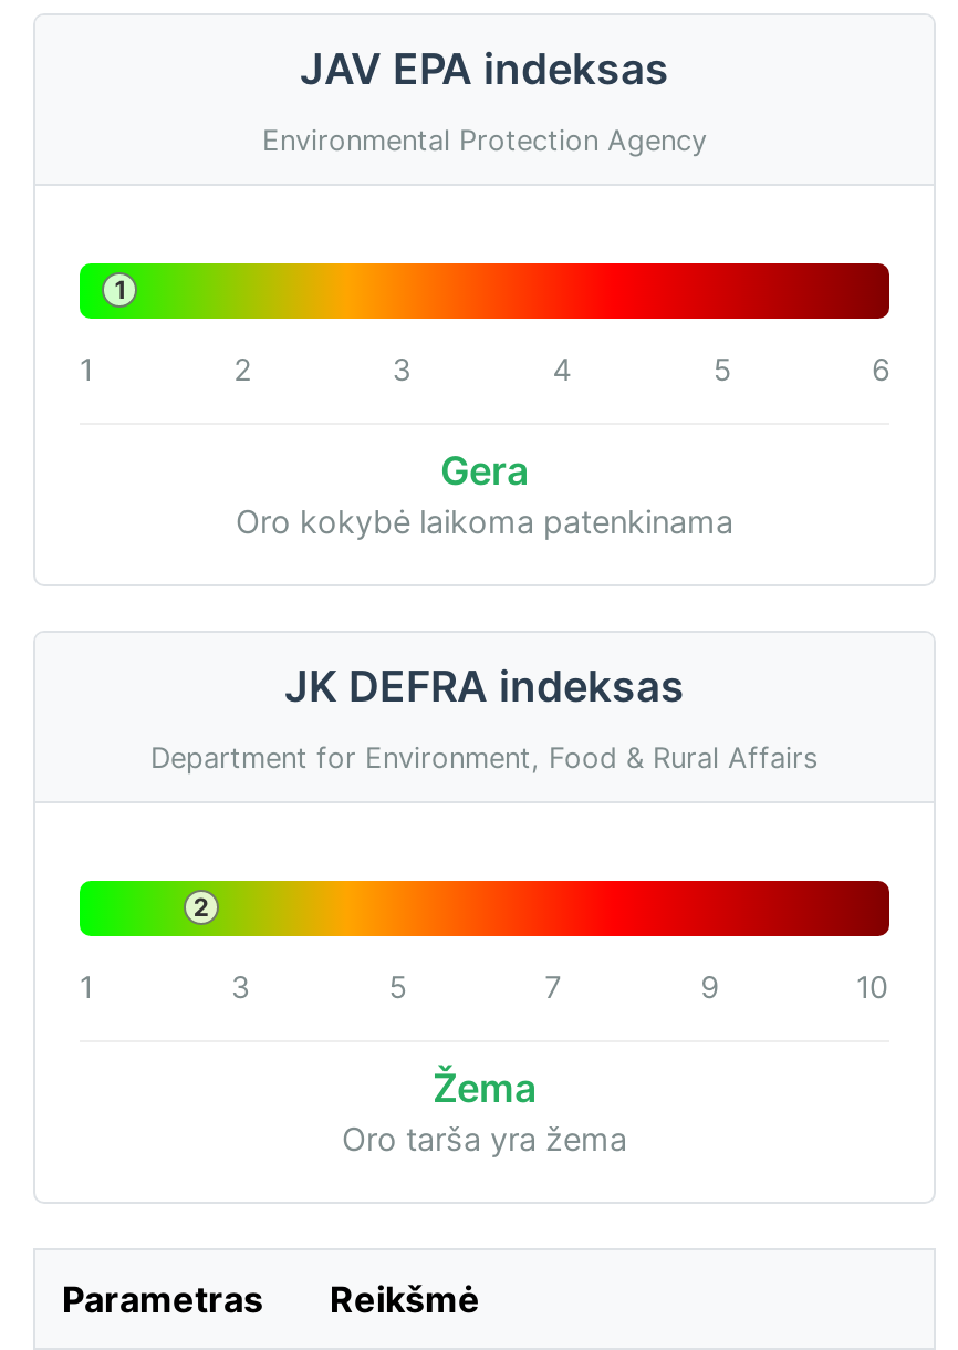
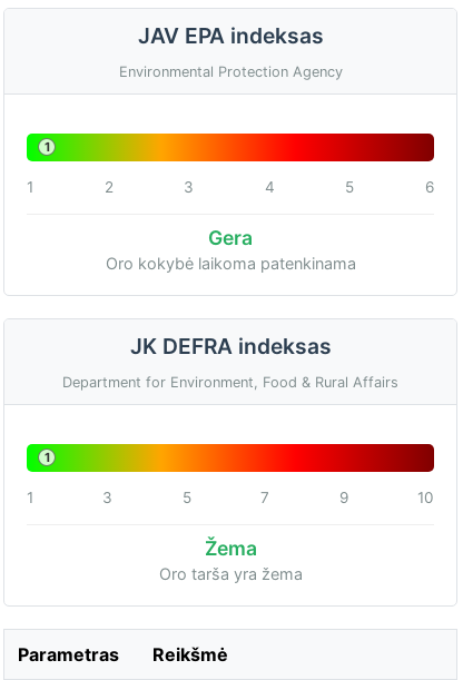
[193,892,209,923] 2 -> [44,450,50,465] 1

